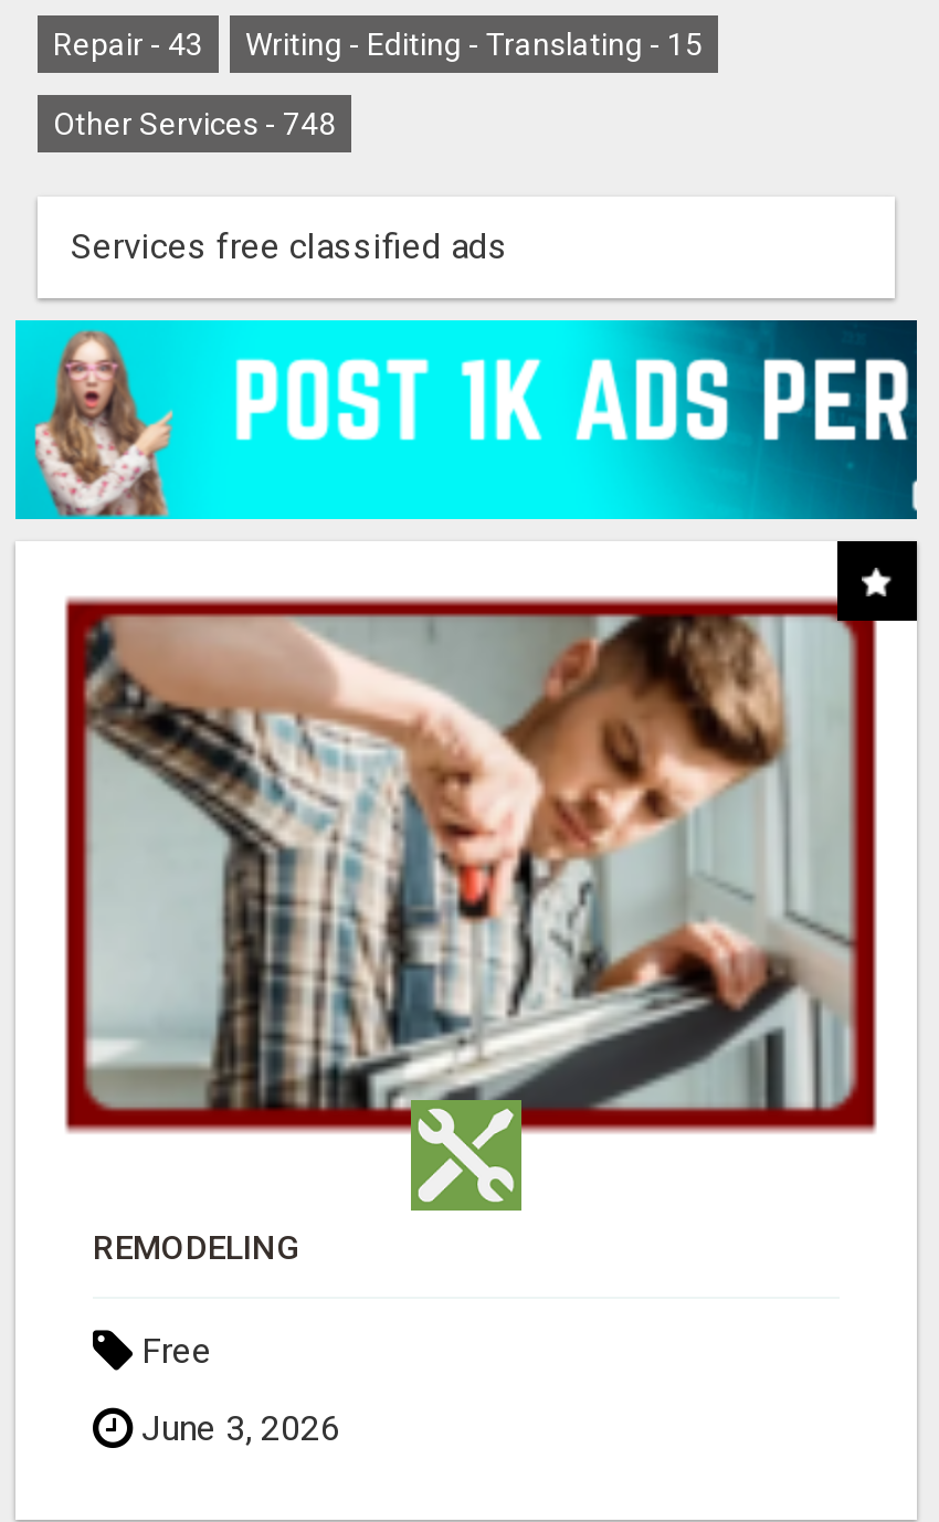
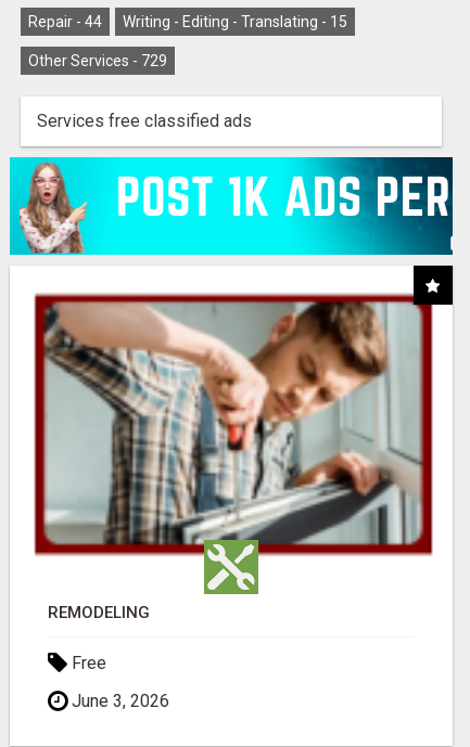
[53,27,703,63] Repair - 43 Writing - Editing - Translating - 15 -> [28,13,347,31] Repair - 44 Writing - Editing - Translating - 15
[53,107,336,142] Other Services - 748 -> [28,52,167,70] Other Services - 729

